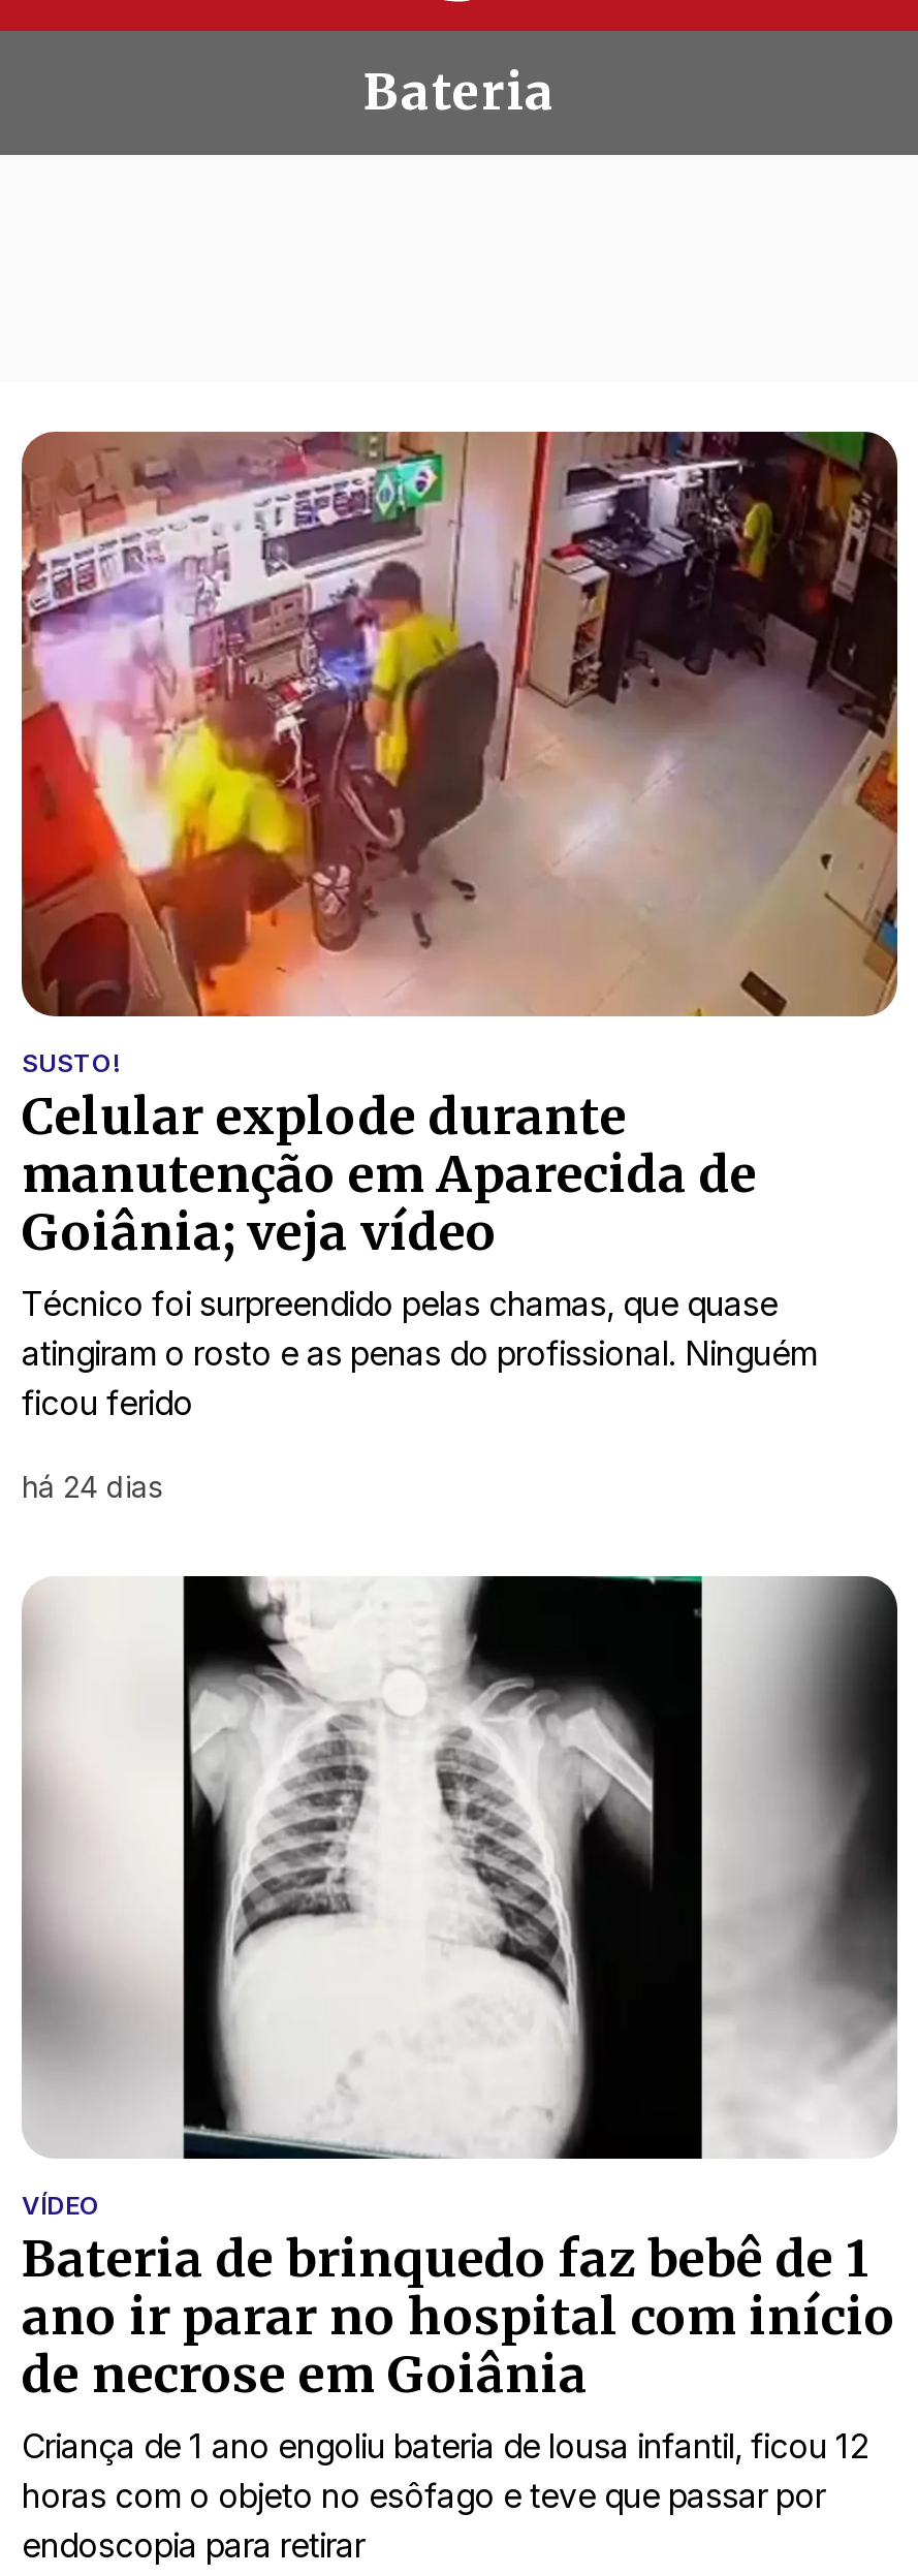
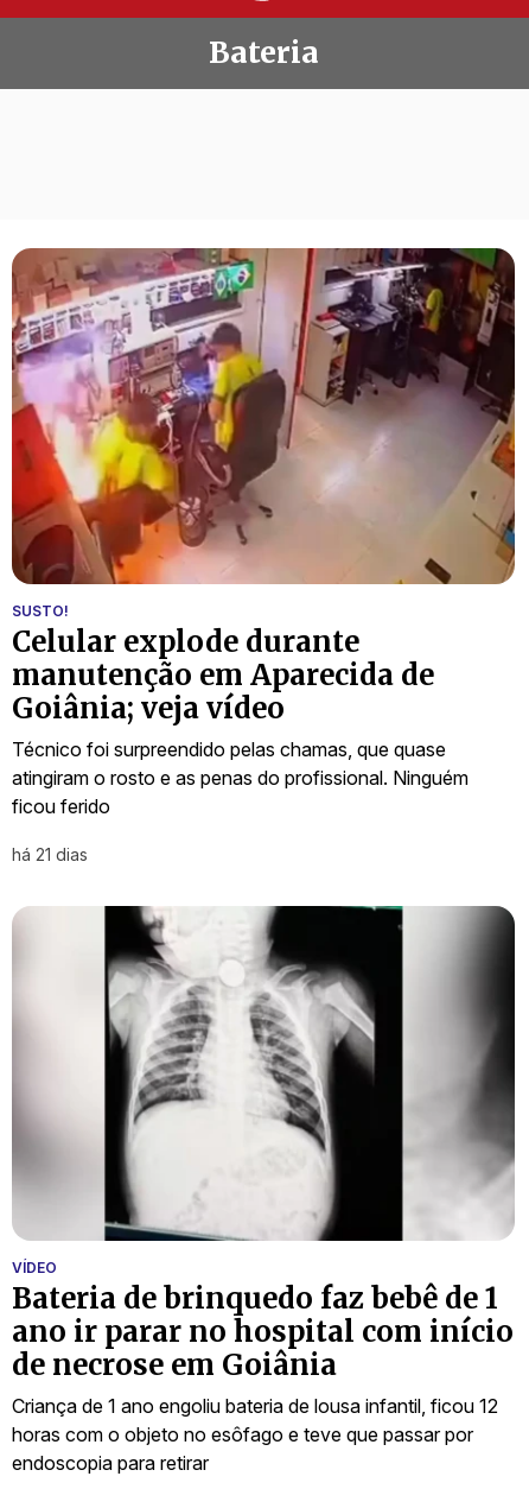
[22,1468,162,1503] há 24 dias -> [12,844,88,864] há 21 dias

